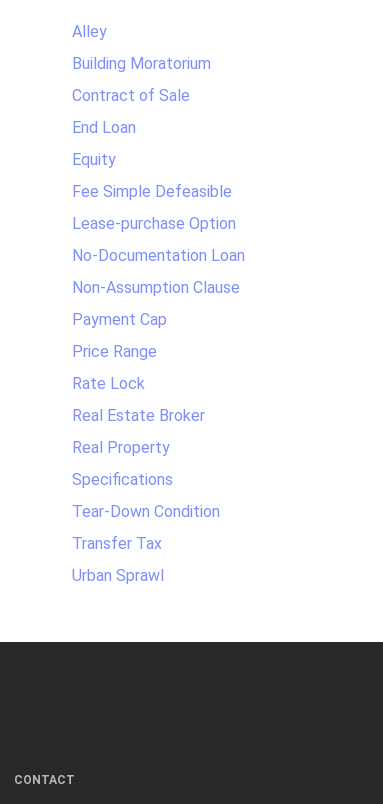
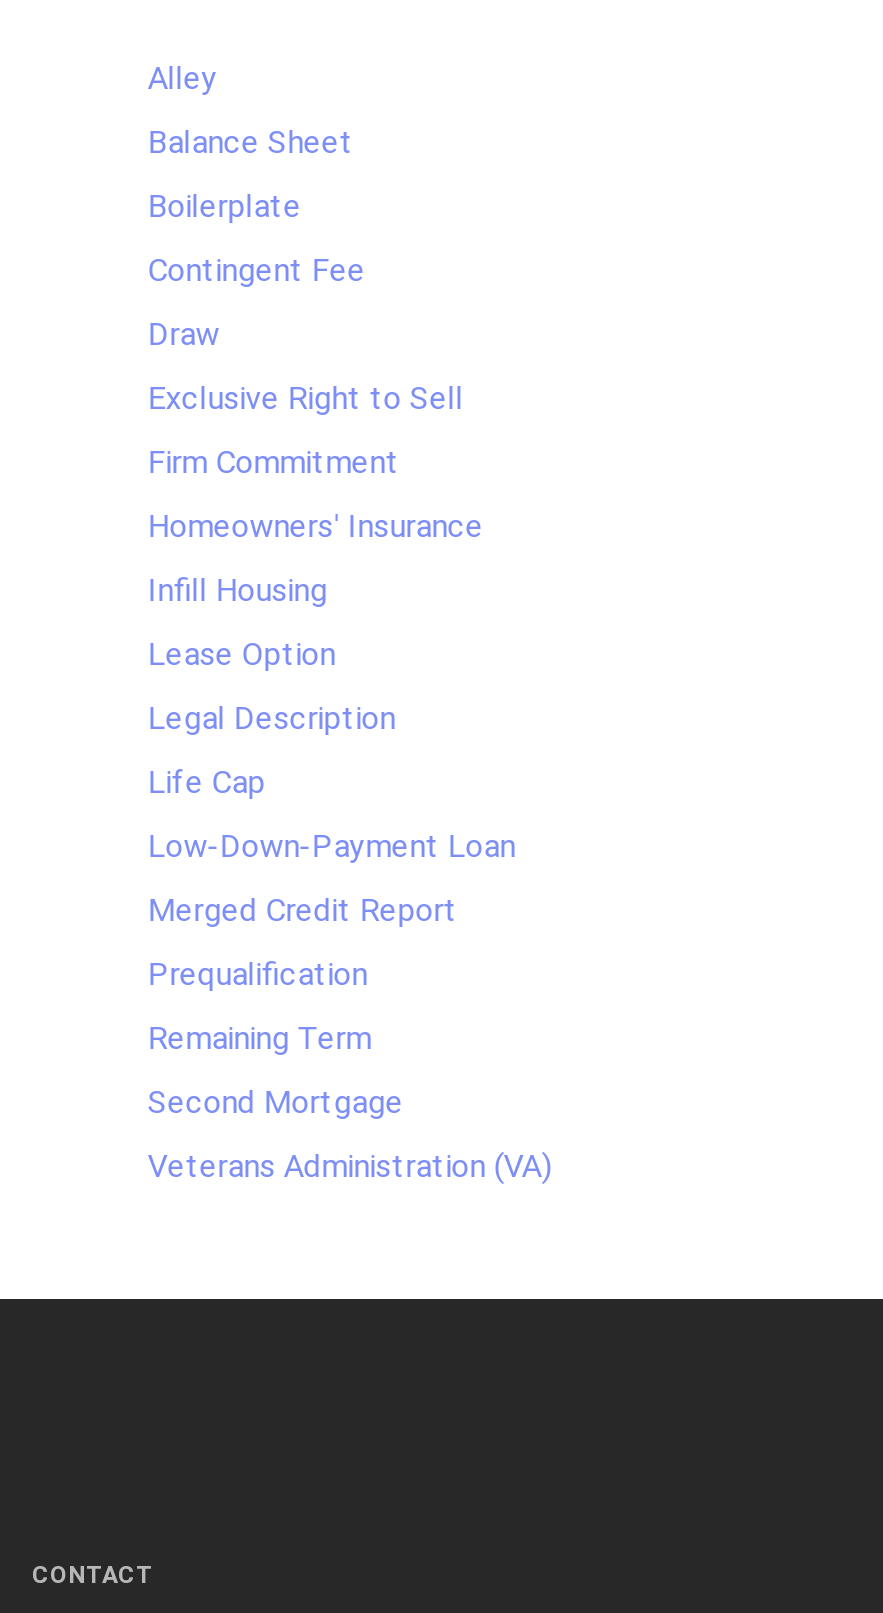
[72,54,211,73] Building Moratorium -> [147,123,353,161] Balance Sheet
[72,86,190,105] Contract of Sale -> [147,187,301,225] Boilerplate
[72,118,136,137] End Loan -> [147,251,365,289] Contingent Fee
[72,150,116,169] Equity -> [147,315,219,353] Draw
[72,182,232,201] Fee Simple Defeasible -> [147,379,463,417] Exclusive Right to Sell
[72,214,236,233] Lease-purchase Option -> [147,443,399,481] Firm Commitment
[72,246,245,265] No-Documentation Loan -> [147,507,483,545] Homeowners' Insurance
[72,278,240,297] Non-Assumption Clause -> [147,571,327,609] Infill Housing
[72,310,167,329] Payment Cap -> [147,635,335,673] Lease Option
[72,342,157,361] Price Range -> [147,699,395,737] Legal Description
[72,374,145,393] Rate Lock -> [147,763,265,801] Life Cap
[72,406,205,425] Real Estate Broker -> [147,827,515,865] Low-Down-Payment Loan
[72,438,170,457] Real Property -> [147,891,457,929] Merged Credit Report
[72,470,173,489] Specifications -> [147,955,367,993] Prequalification
[72,502,220,521] Tear-Down Condition -> [147,1019,371,1057] Remaining Term
[72,534,162,553] Transfer Tax -> [147,1083,403,1121] Second Mortgage
[72,566,164,585] Urban Sprawl -> [147,1147,551,1185] Veterans Administration (VA)

